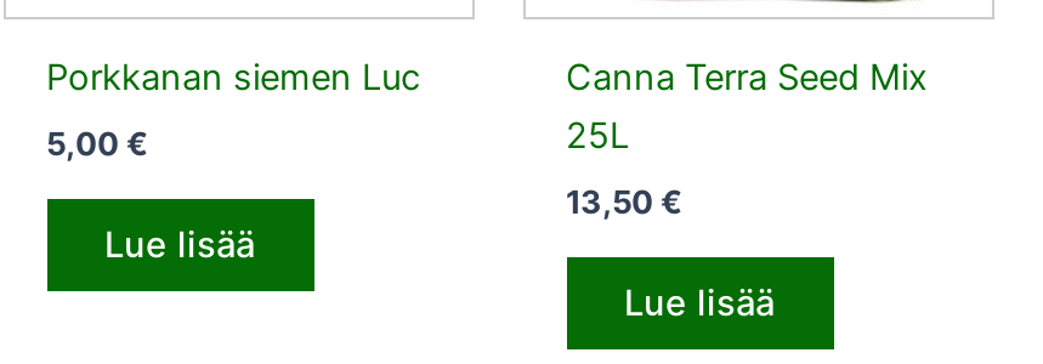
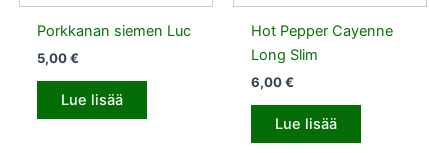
[566,55,928,157] Canna Terra Seed Mix | 25L -> [250,22,392,64] Hot Pepper Cayenne | Long Slim
[566,182,682,221] 13,50 € -> [250,74,293,90] 6,00 €

